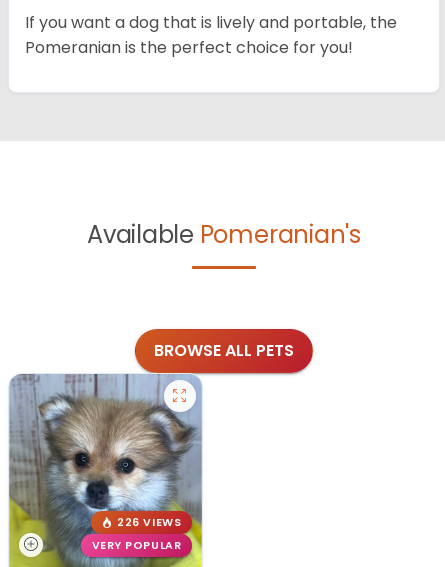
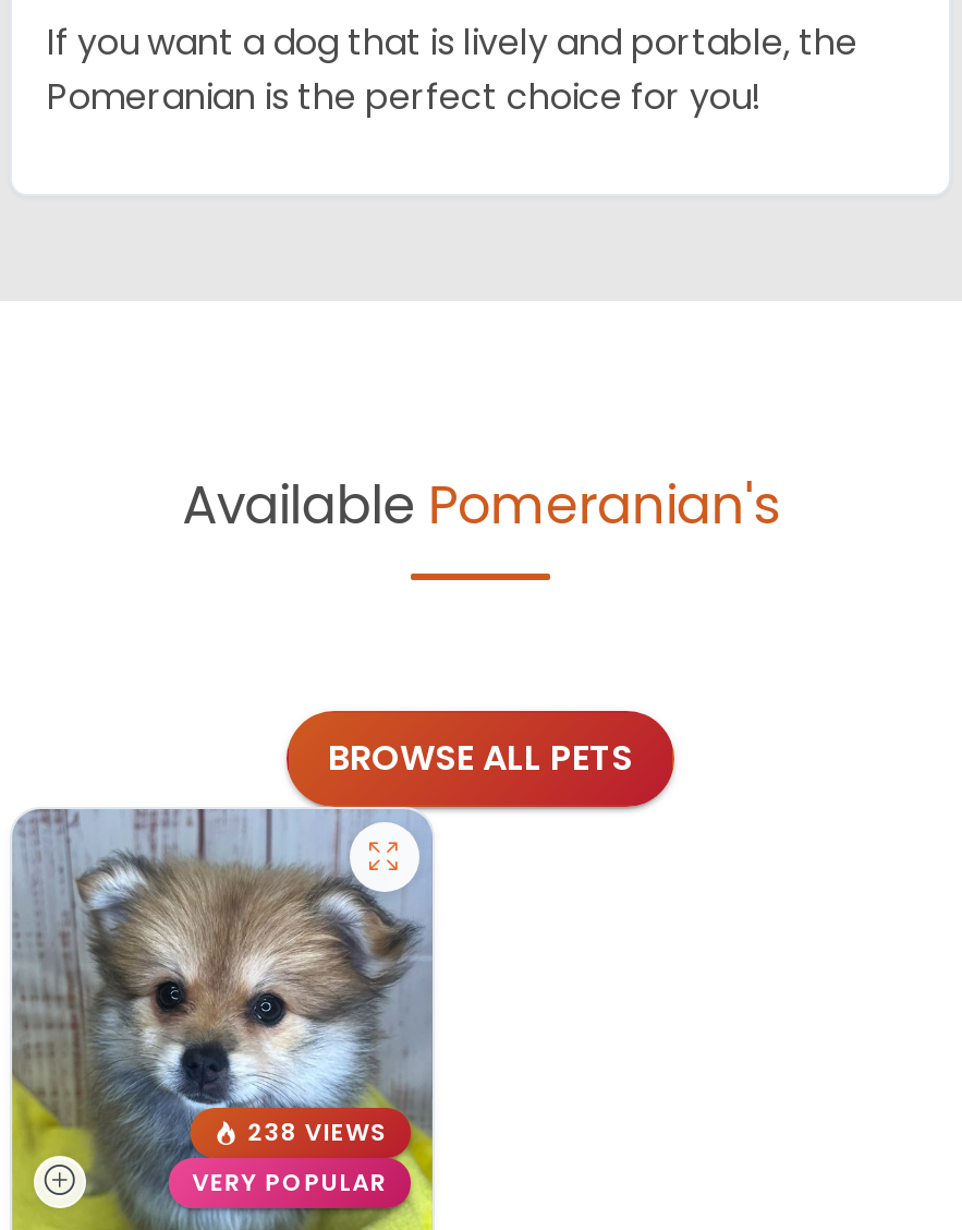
[117,515,181,530] 226 VIEWS -> [248,1117,387,1150] 238 VIEWS

